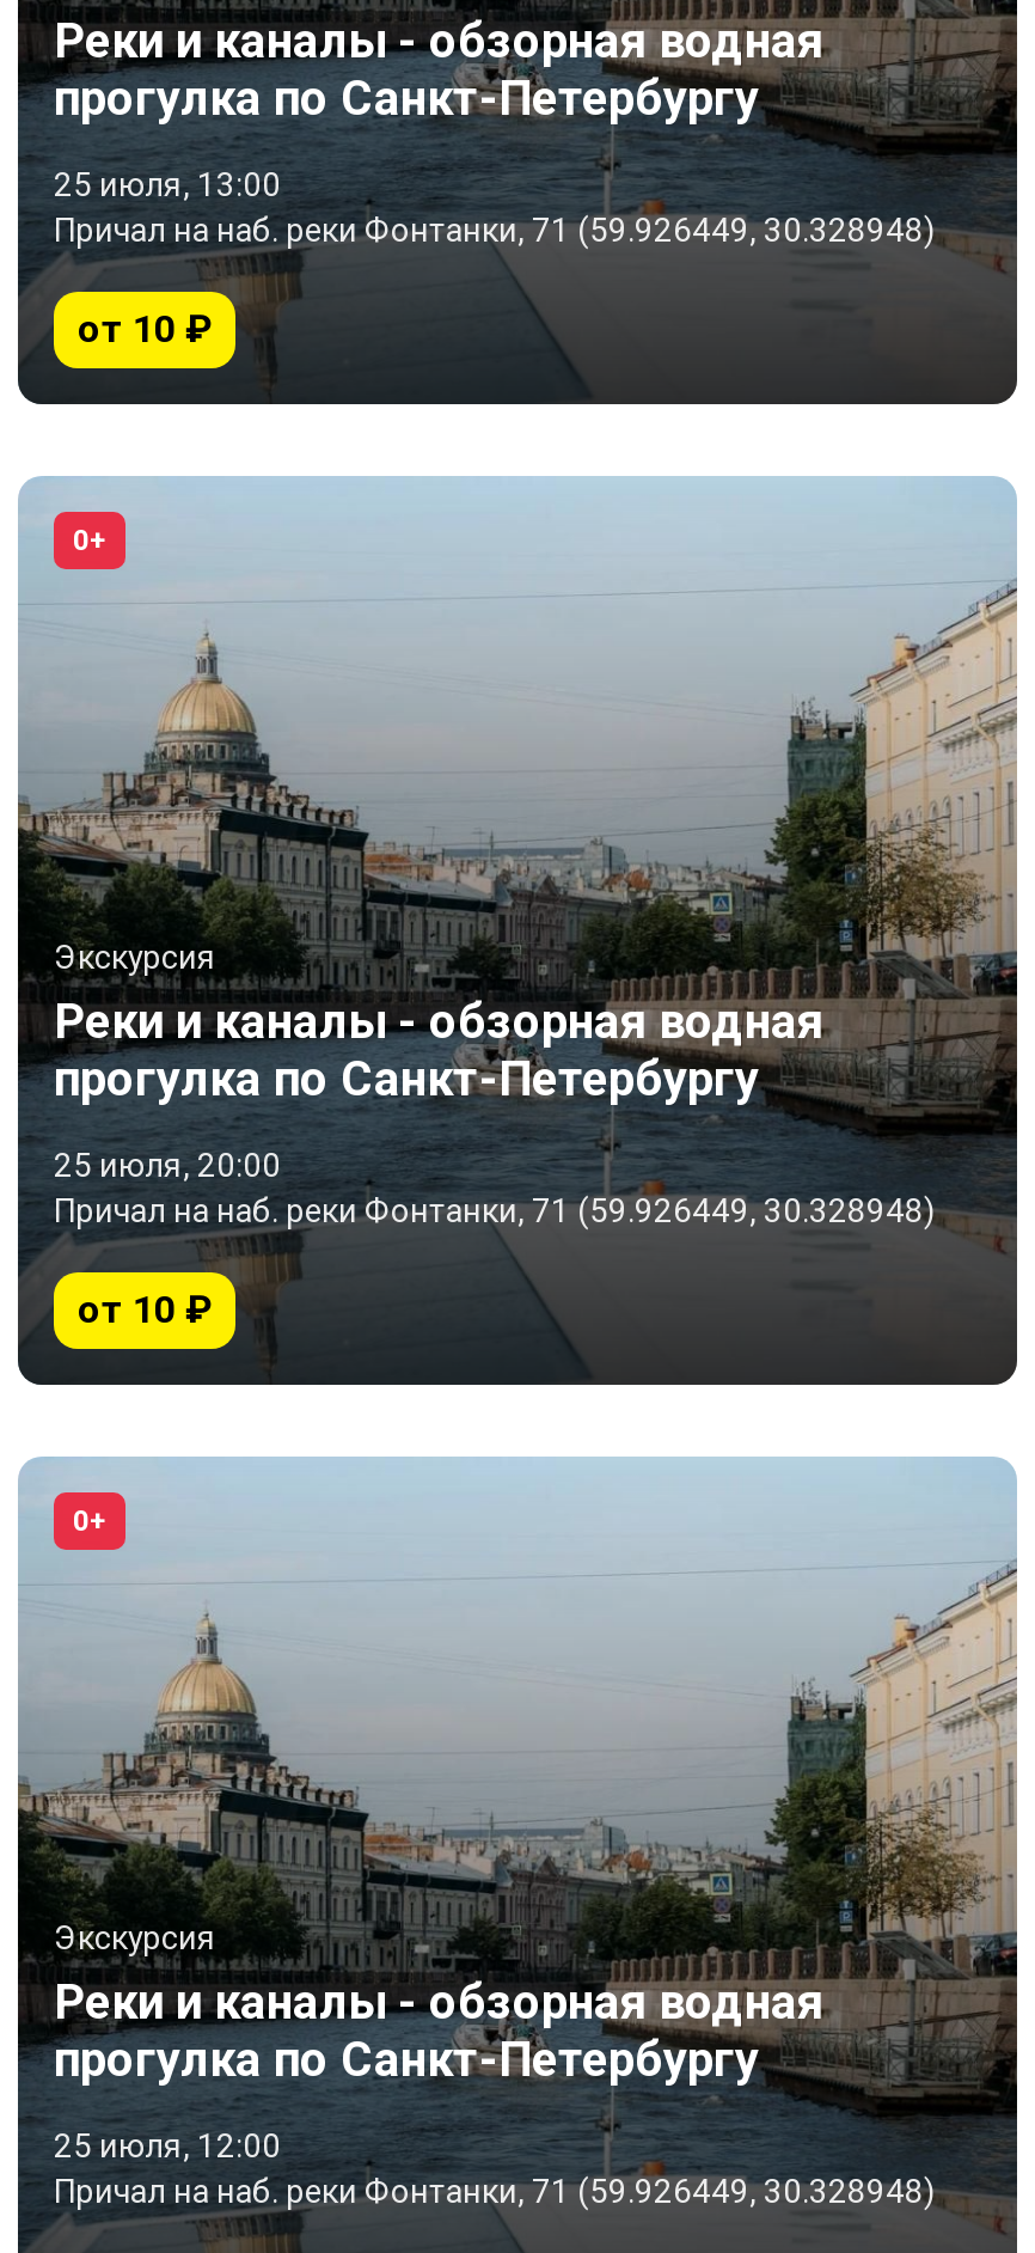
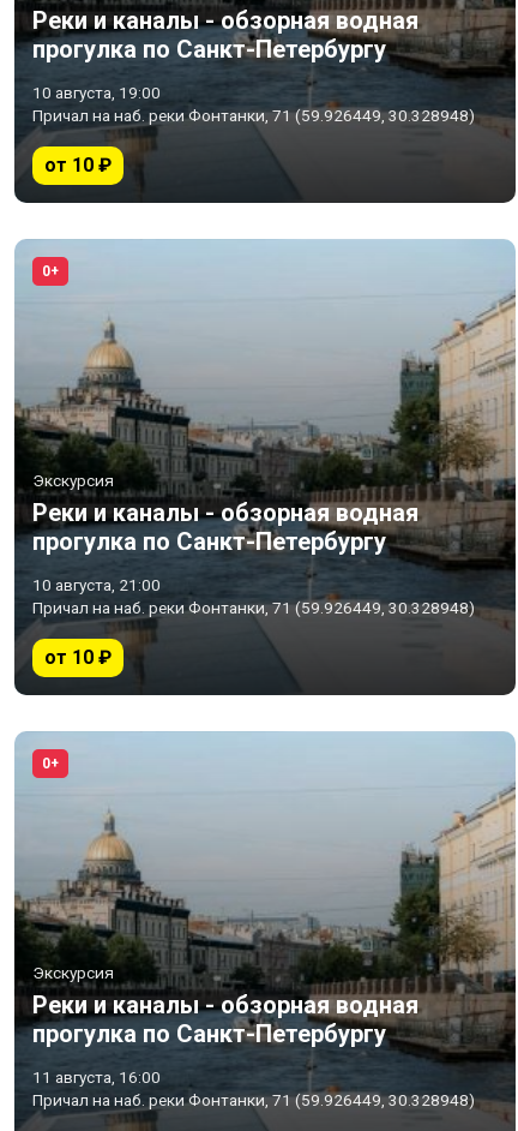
[54,165,281,203] 25 июля, 13:00 -> [32,83,161,102] 10 августа, 19:00
[54,1146,281,1184] 25 июля, 20:00 -> [32,575,161,594] 10 августа, 21:00
[54,2126,281,2165] 25 июля, 12:00 -> [32,1067,161,1087] 11 августа, 16:00

